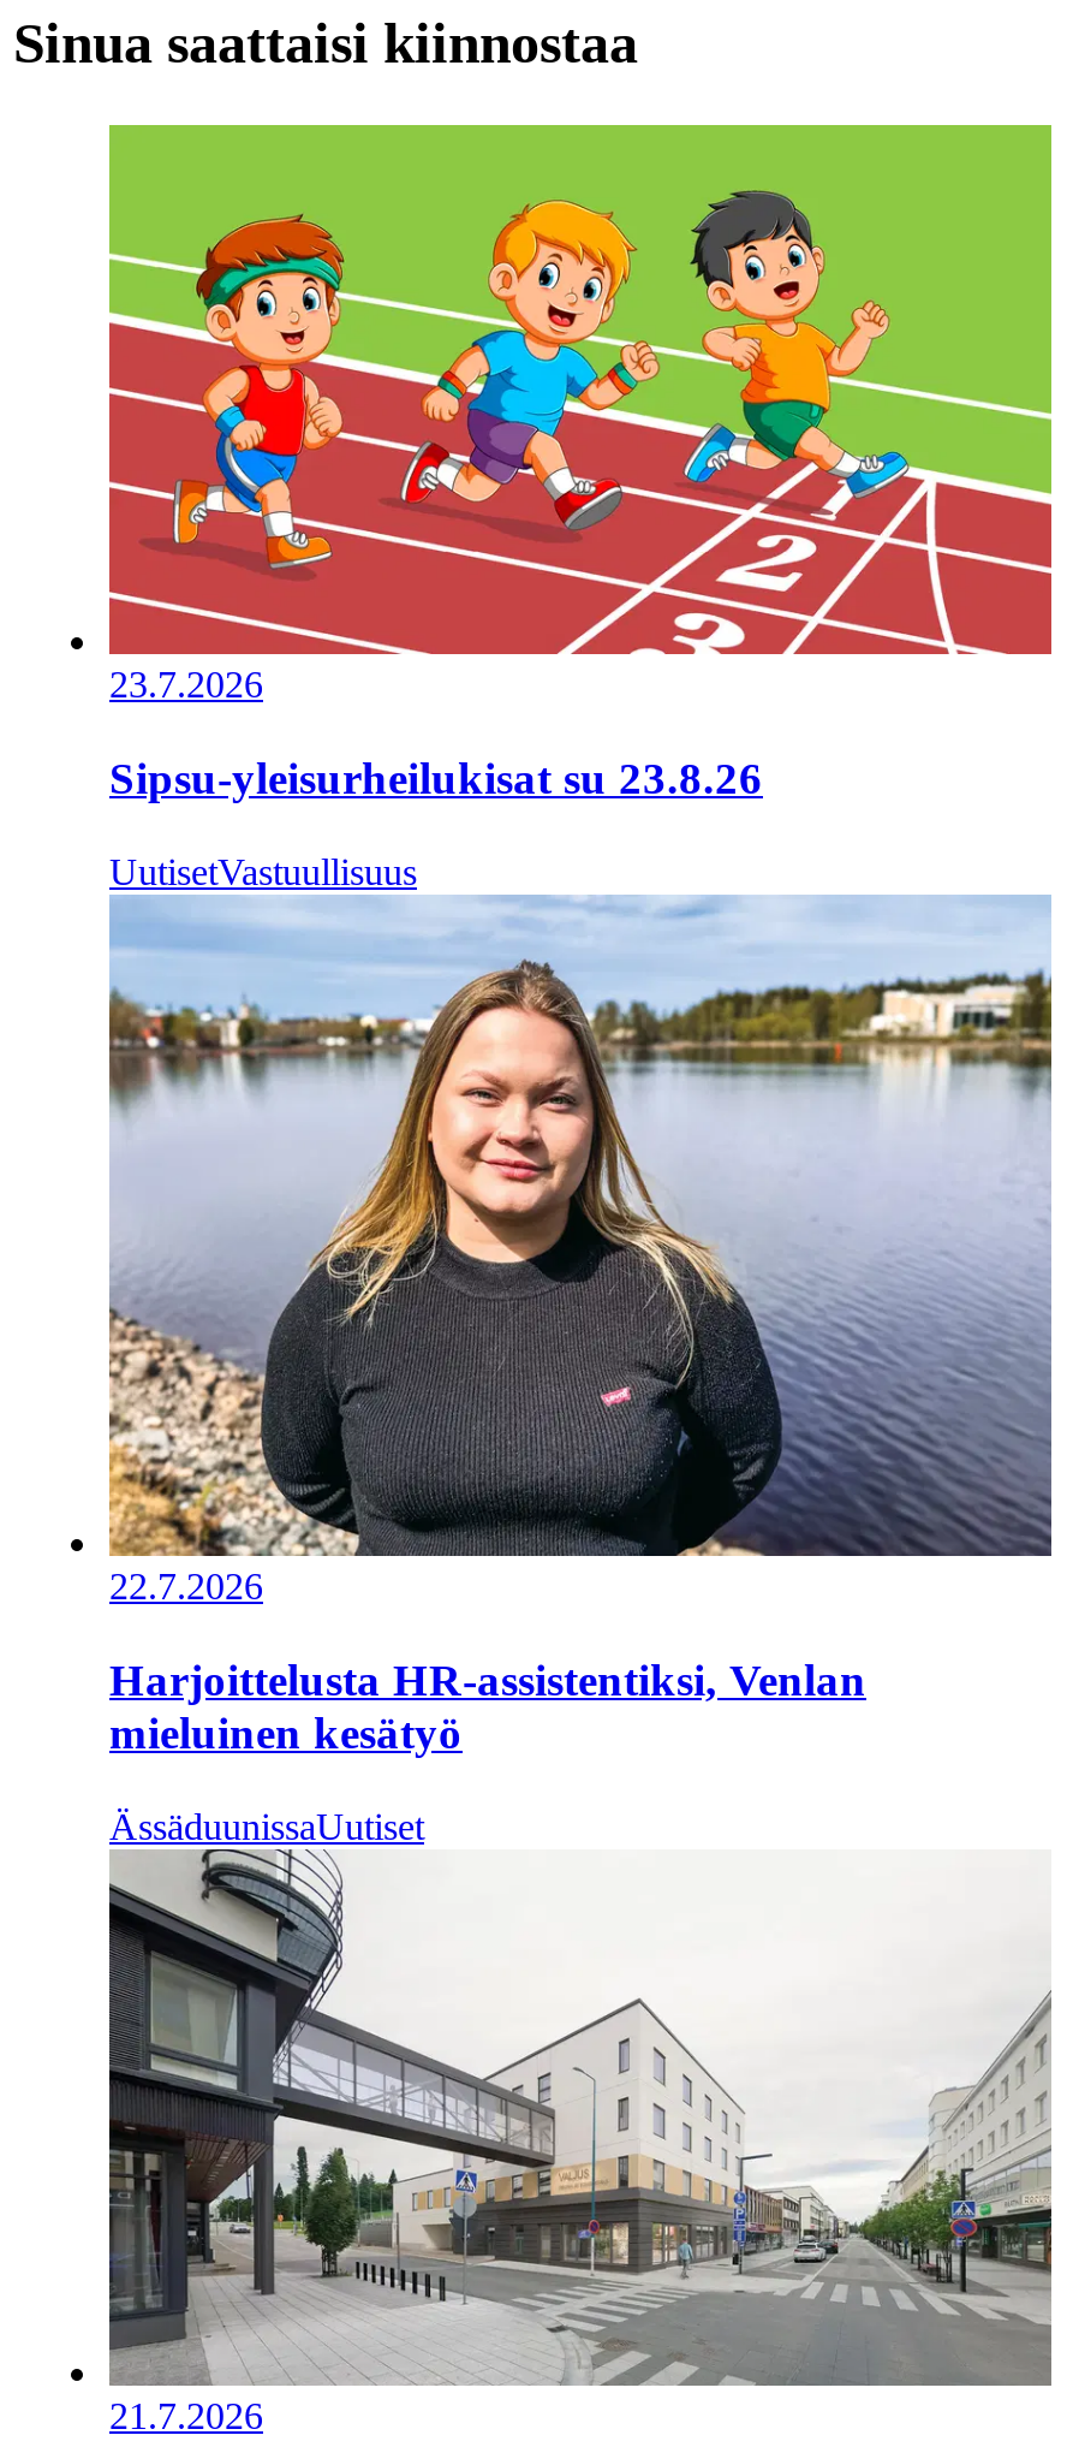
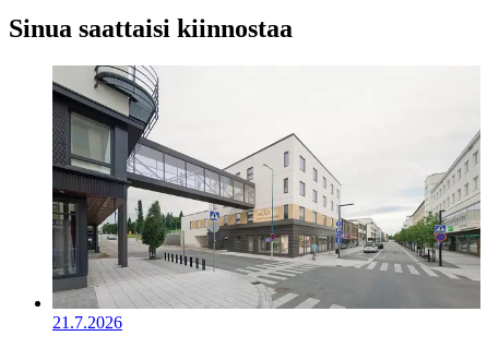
[107,123,1054,891] [image] | 23.7.2026 | Sipsu-yleisurheilukisat su 23.8.26 | UutisetVastuullisuus -> none
[107,895,1054,1846] [image] | 22.7.2026 | Harjoittelusta HR-assistentiksi, Venlan | mieluinen kesätyö | ÄssäduunissaUutiset -> none

